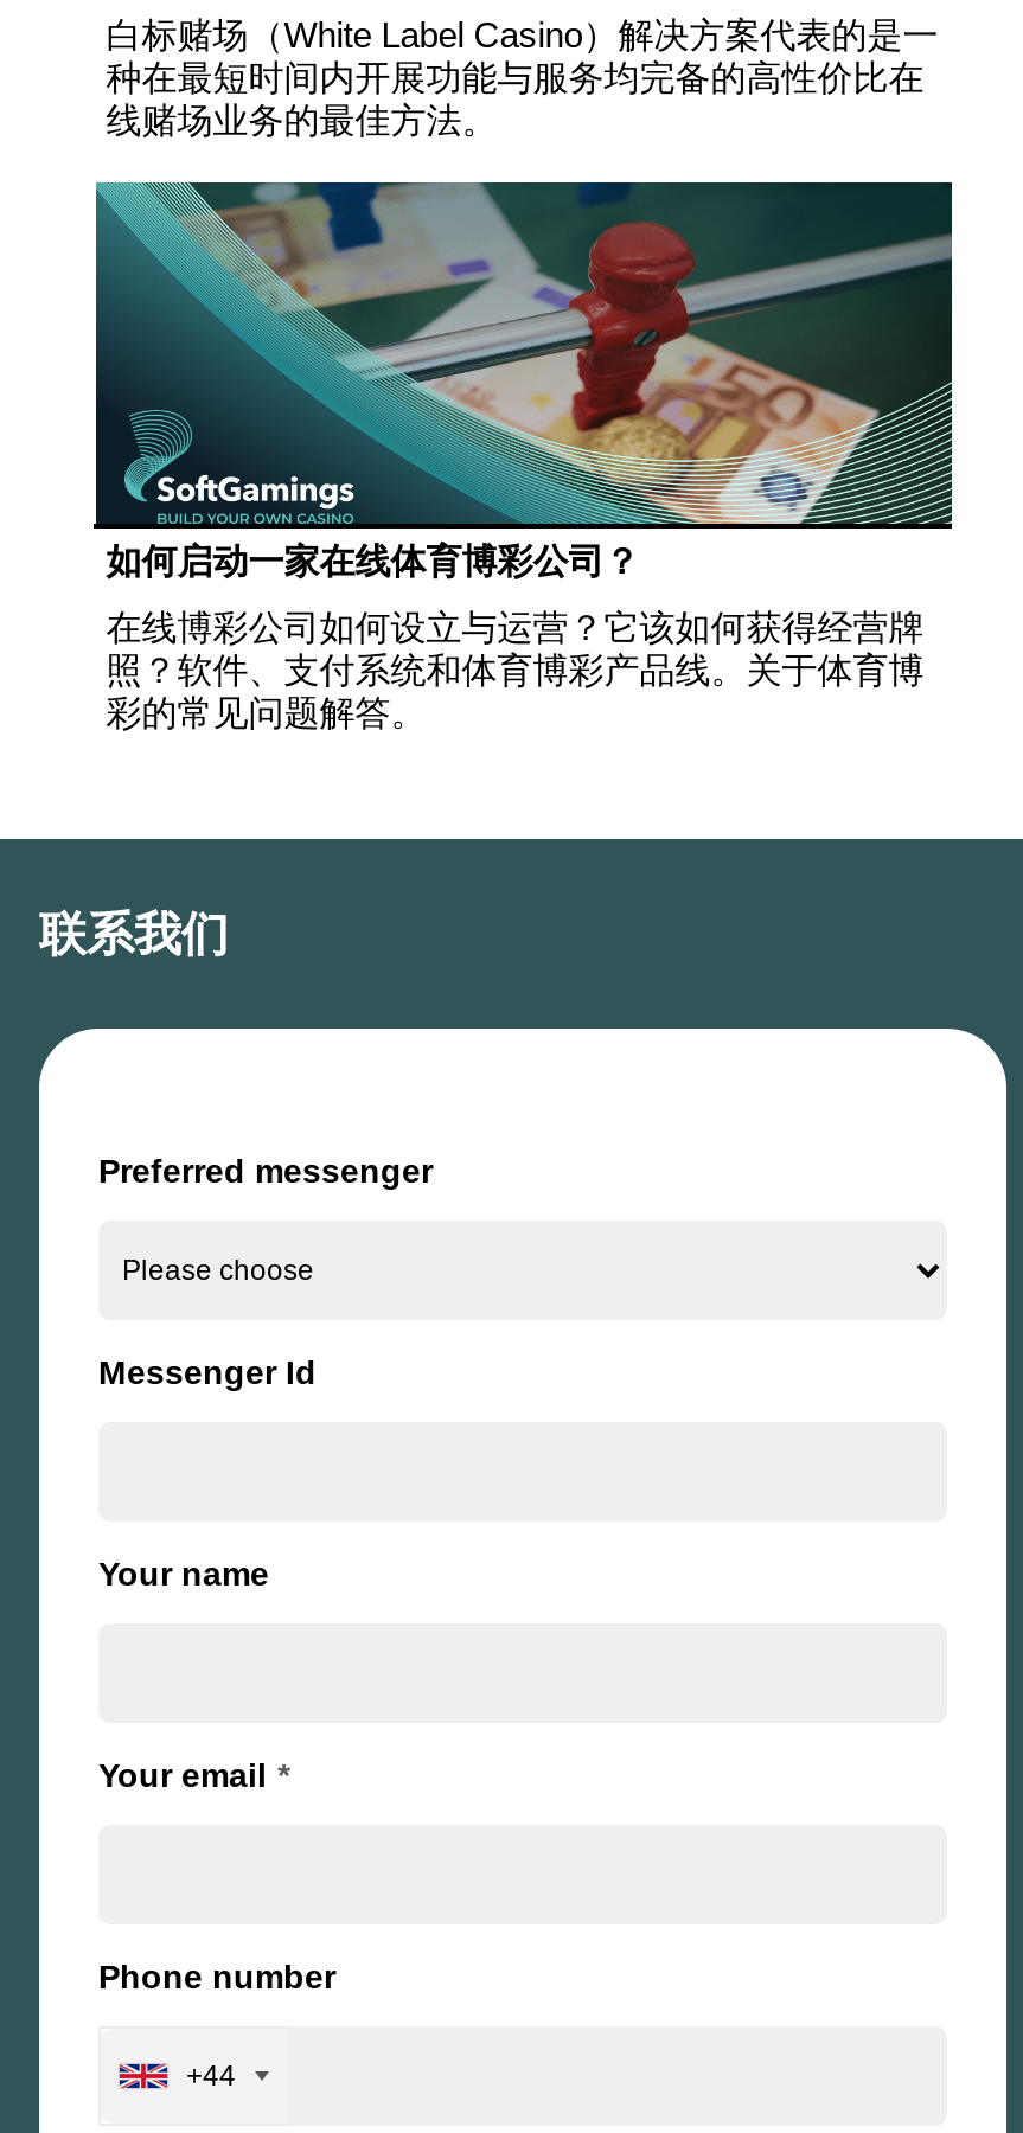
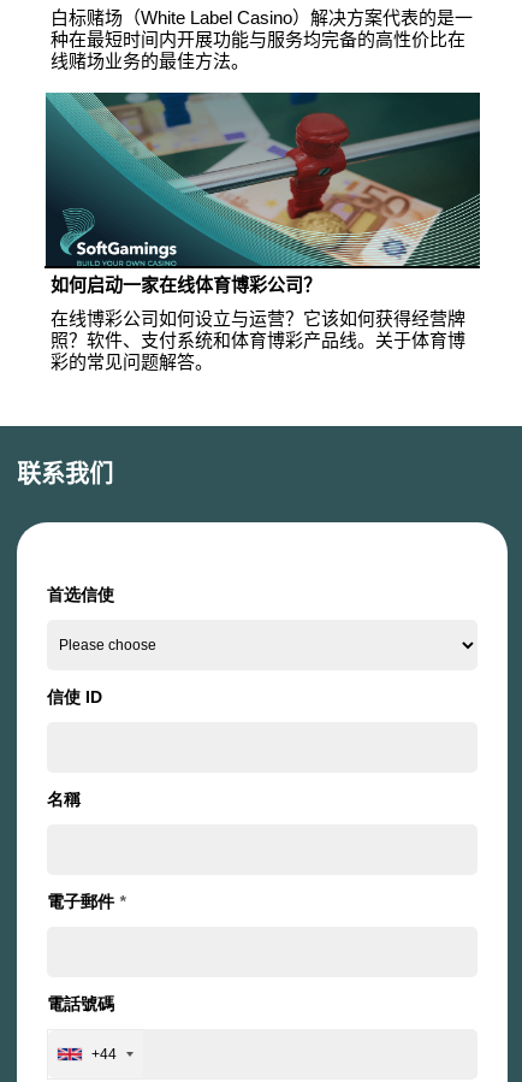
[98,1151,433,1189] Preferred messenger -> [47,585,114,604] 首选信使
[98,1353,317,1391] Messenger Id -> [47,687,102,706] 信使 ID
[98,1554,269,1592] Your name -> [47,789,81,809] 名稱
[98,1756,288,1794] Your email * -> [47,892,125,911] 電子郵件*
[98,1957,335,1995] Phone number -> [47,994,114,1013] 電話號碼

